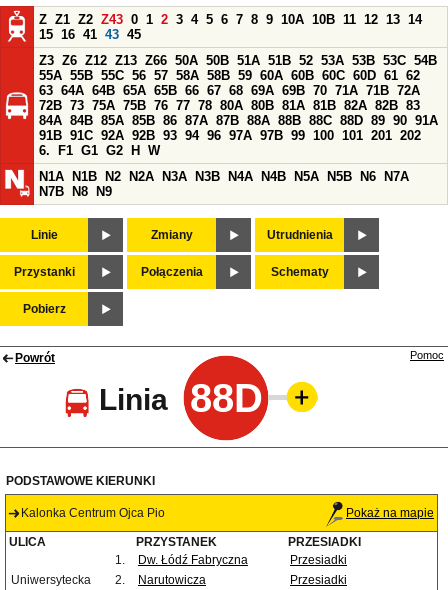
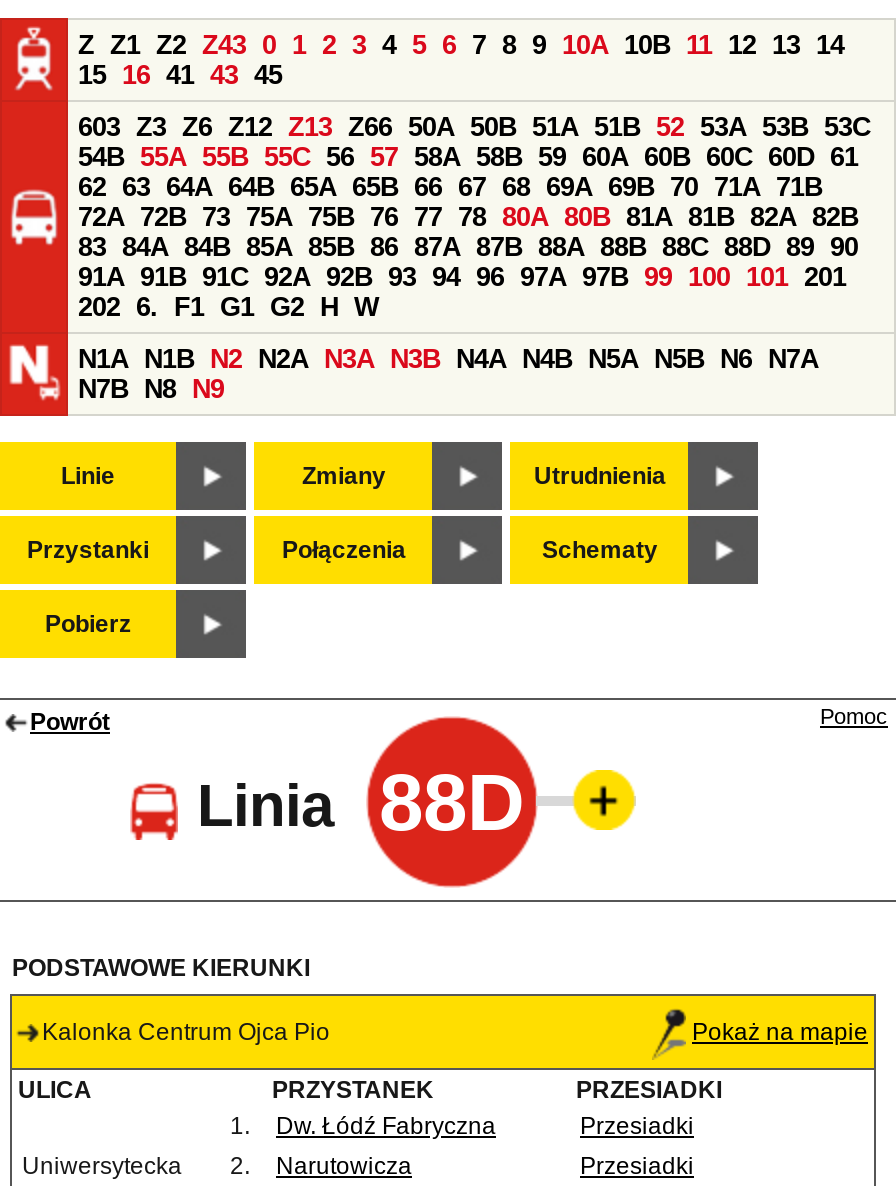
[39,53,438,158] Z3 Z6 Z12 Z13 Z66 50A 50B 51A 51B 52 53A 53B 53C 54B | 55A 55B 55C 56 57 58A 58B 59 60A 60B 60C 60D 61 62 | 63 64A 64B 65A 65B 66 67 68 69A 69B 70 71A 71B 72A | 72B 73 75A 75B 76 77 78 80A 80B 81A 81B 82A 82B 83 | 84A 84B 85A 85B 86 87A 87B 88A 88B 88C 88D 89 90 91A | 91B 91C 92A 92B 93 94 96 97A 97B 99 100 101 201 202 | 6. F1 G1 G2 H W -> [78,112,870,322] 603 Z3 Z6 Z12 Z13 Z66 50A 50B 51A 51B 52 53A 53B 53C | 54B 55A 55B 55C 56 57 58A 58B 59 60A 60B 60C 60D 61 | 62 63 64A 64B 65A 65B 66 67 68 69A 69B 70 71A 71B | 72A 72B 73 75A 75B 76 77 78 80A 80B 81A 81B 82A 82B | 83 84A 84B 85A 85B 86 87A 87B 88A 88B 88C 88D 89 90 | 91A 91B 91C 92A 92B 93 94 96 97A 97B 99 100 101 201 | 202 6. F1 G1 G2 H W

